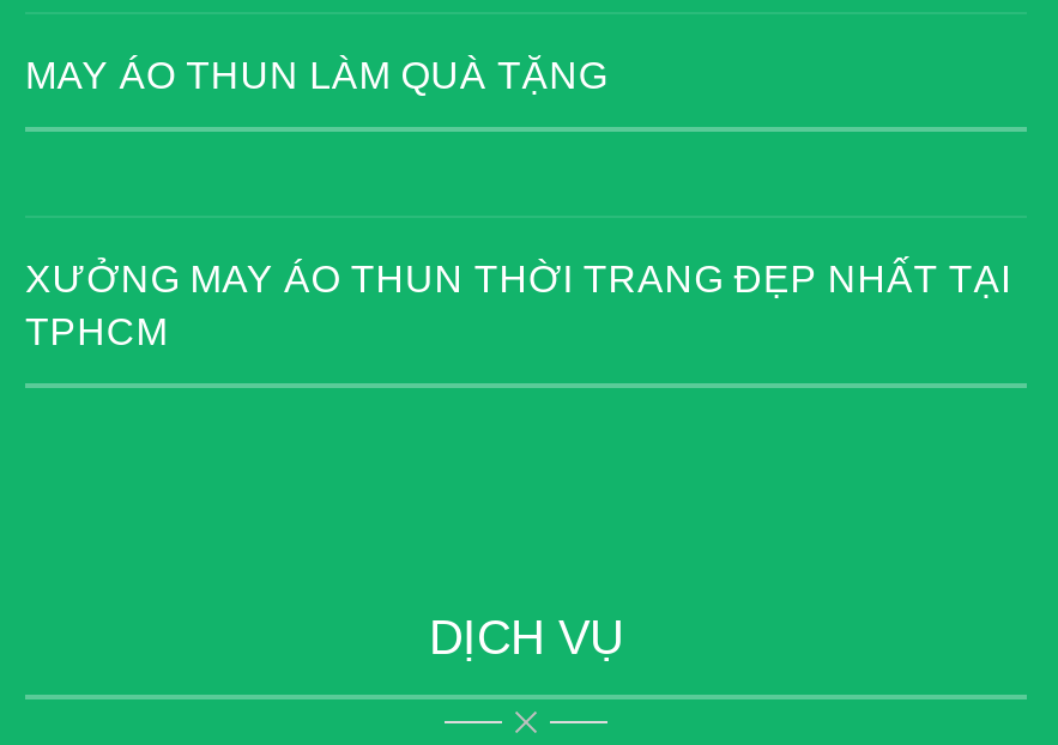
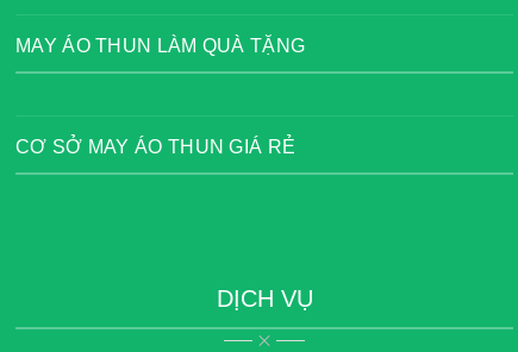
[25,259,1011,352] XƯỞNG MAY ÁO THUN THỜI TRANG ĐẸP NHẤT TẠI | TPHCM -> [15,137,296,157] CƠ SỞ MAY ÁO THUN GIÁ RẺ

